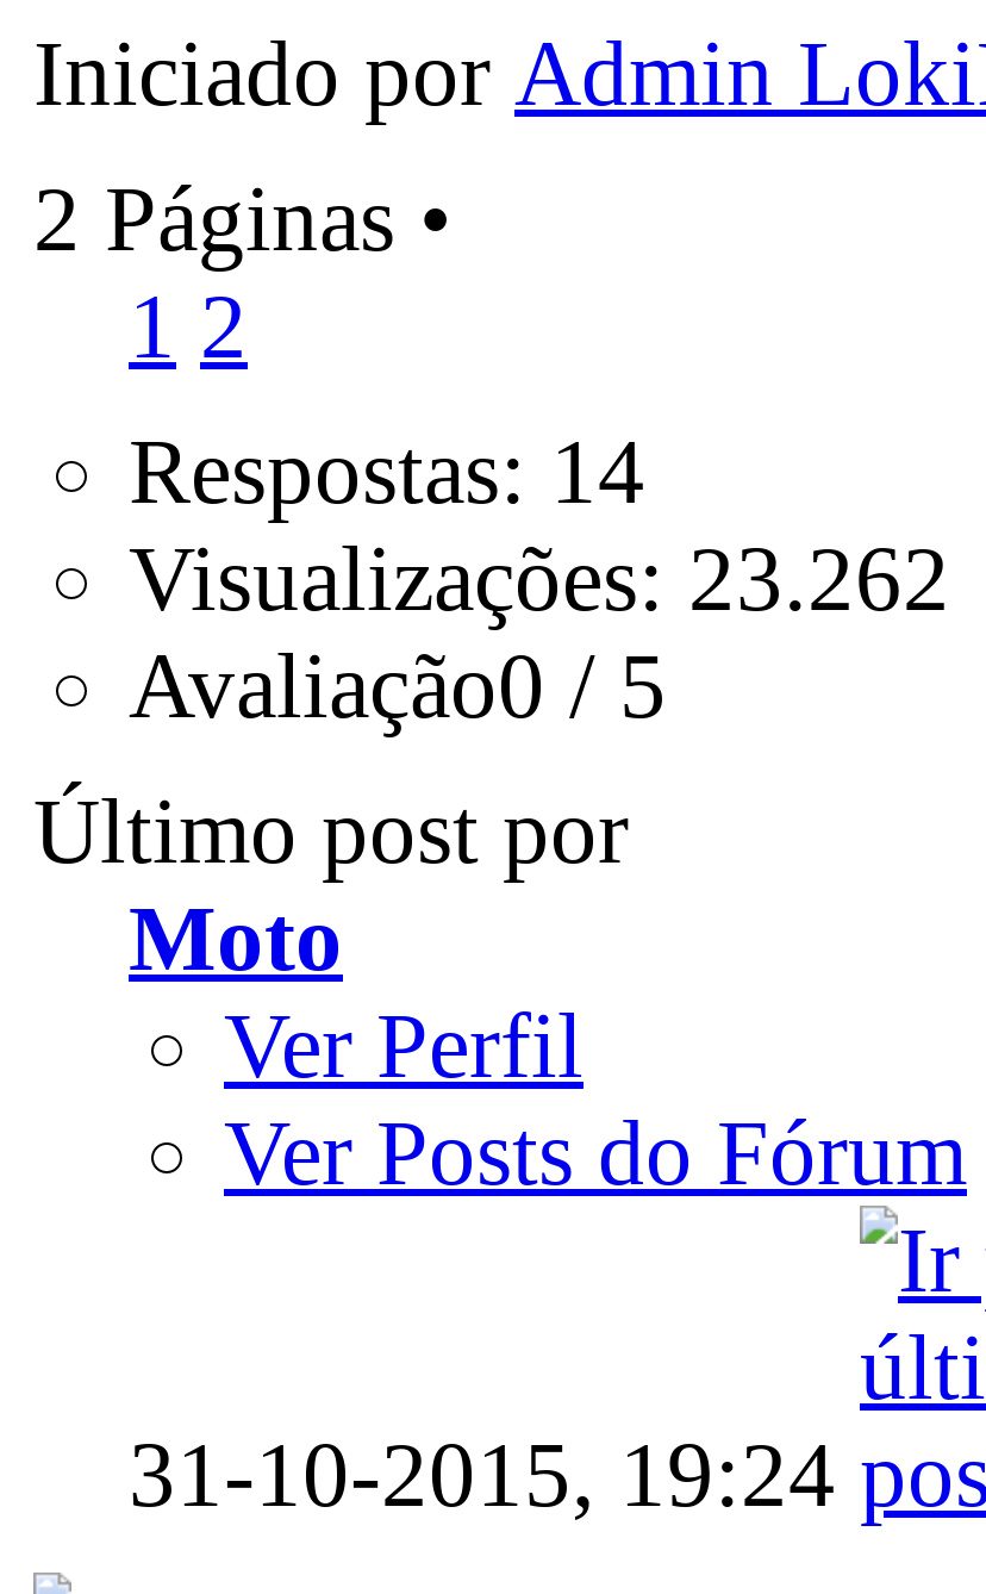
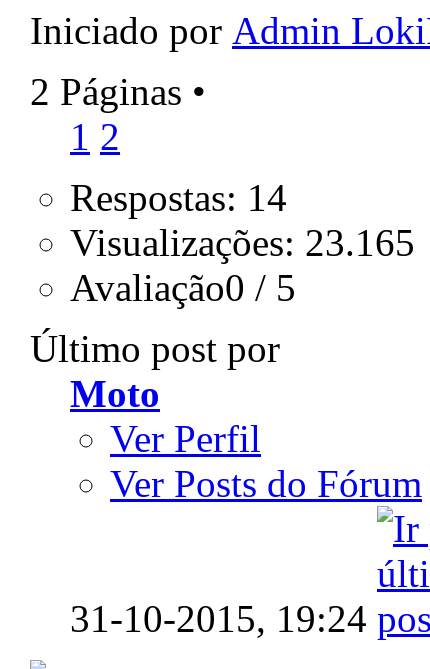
[129,527,950,630] Visualizações: 23.262 -> [70,221,415,264] Visualizações: 23.165

